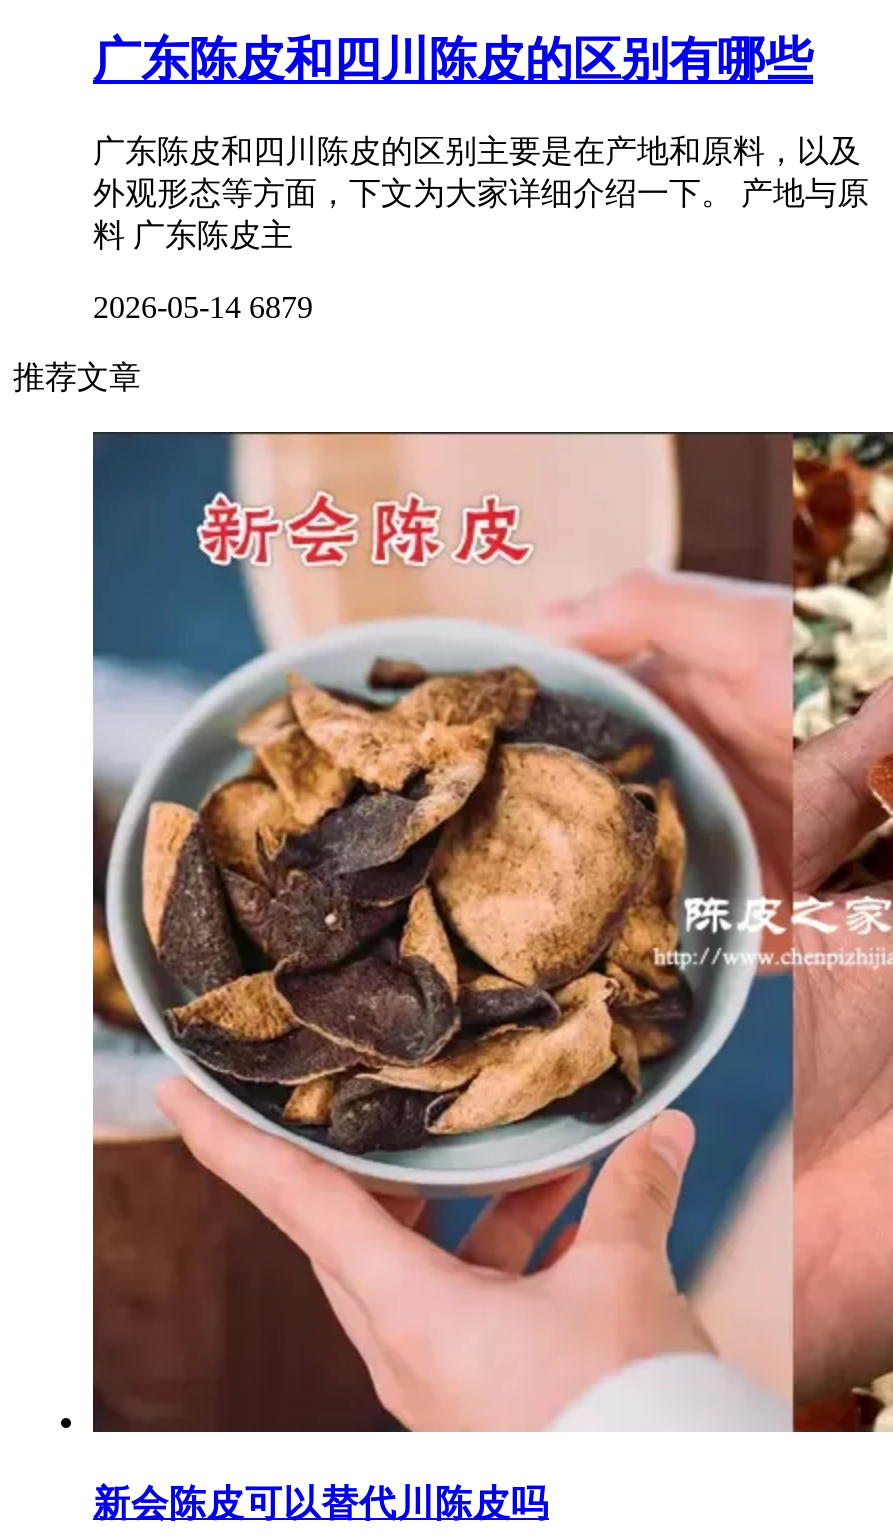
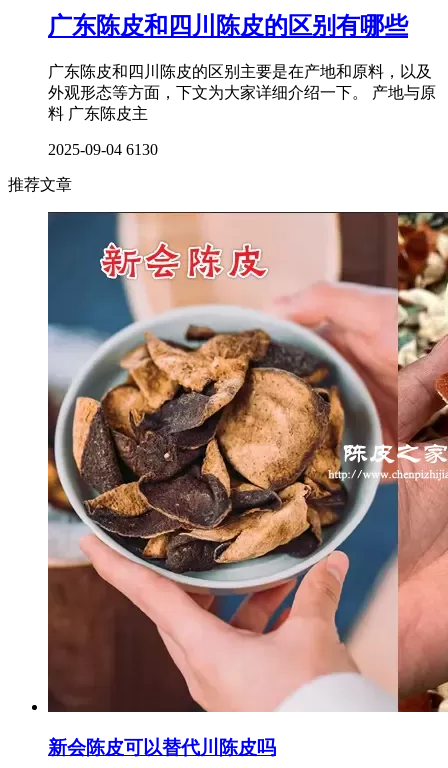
[93,290,313,324] 2026-05-14 6879 -> [48,141,158,158] 2025-09-04 6130

